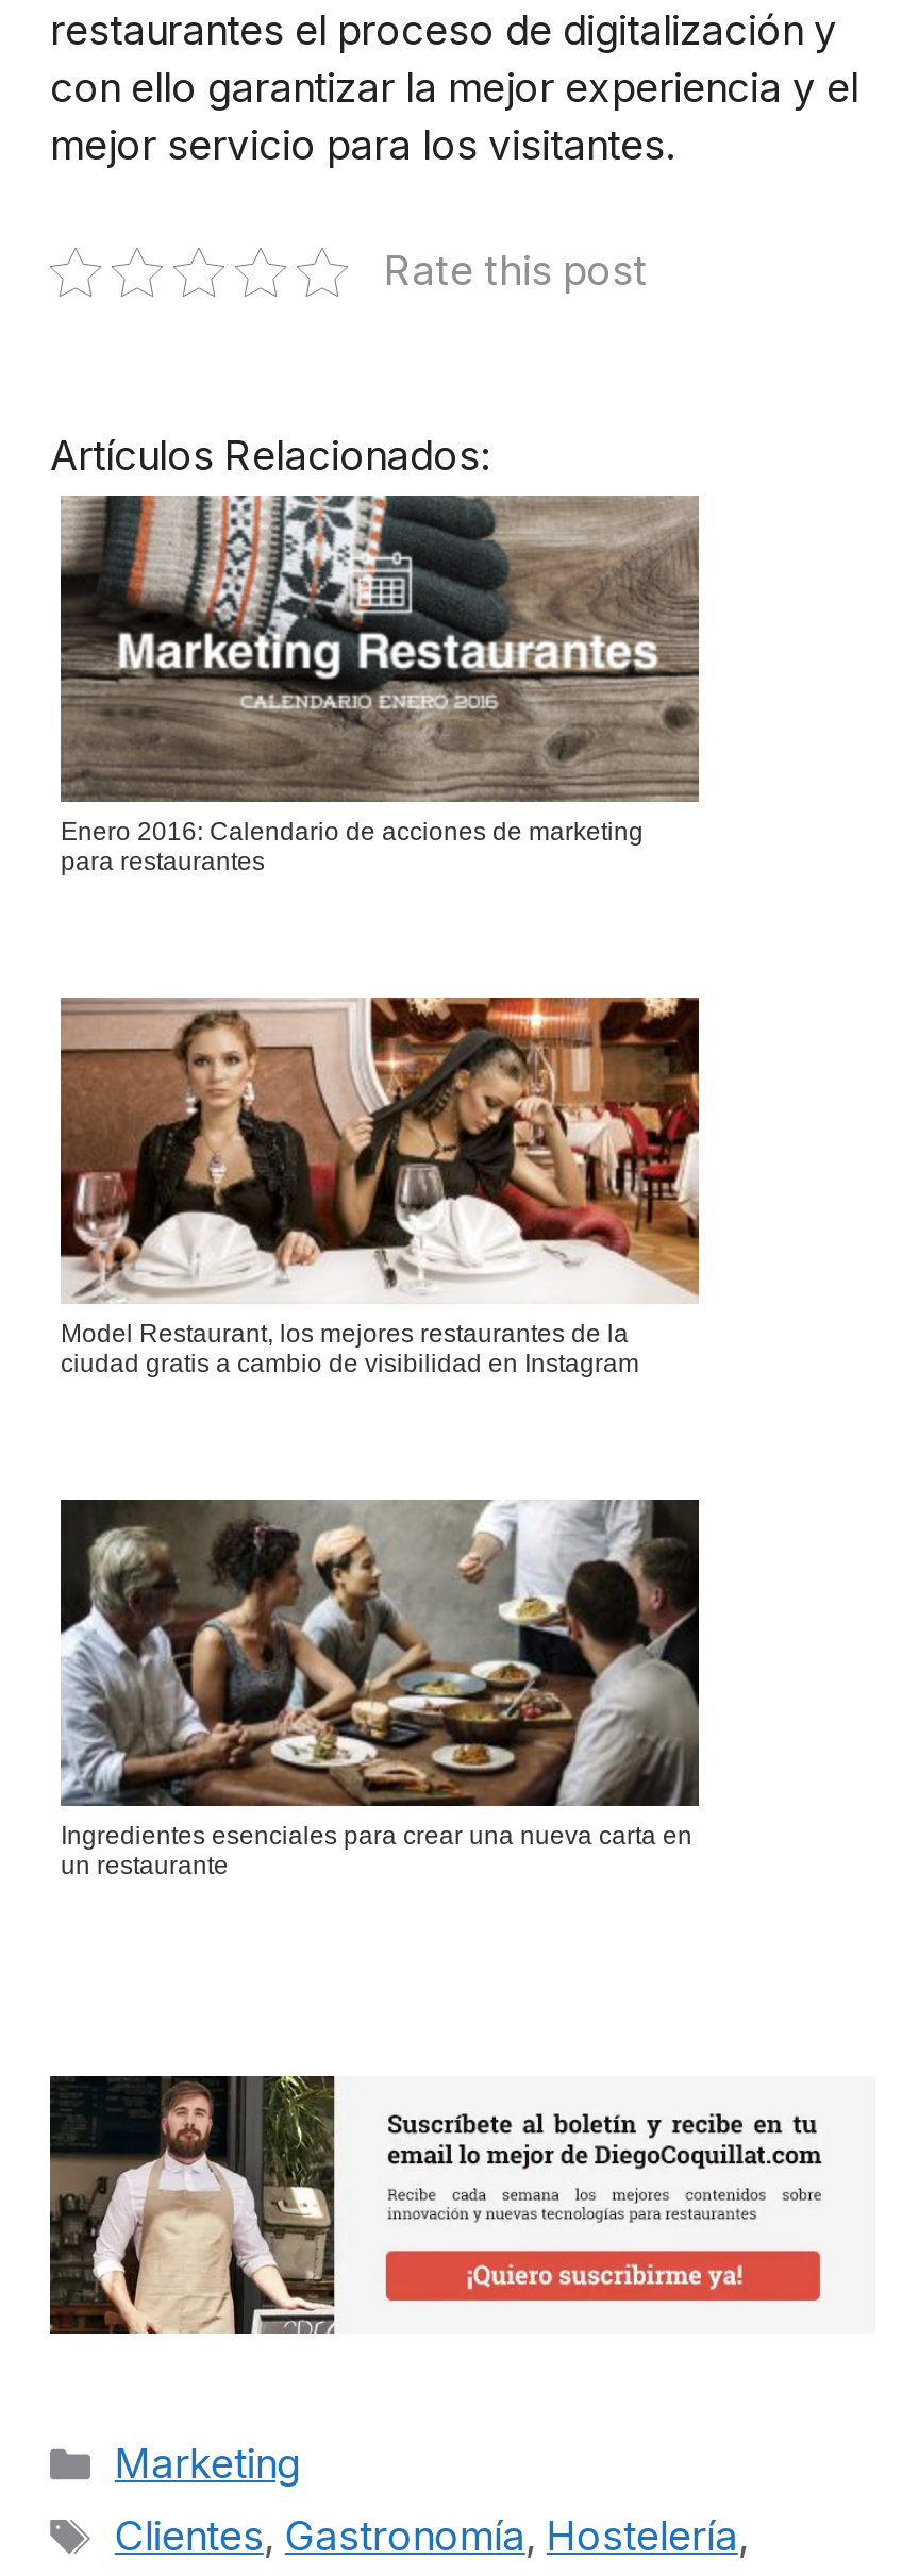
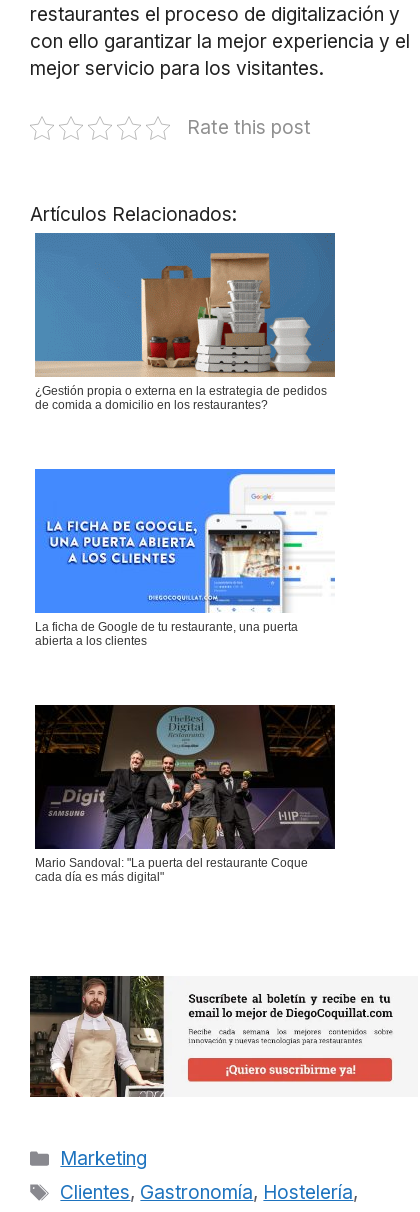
[59,494,701,877] [image] | Enero 2016: Calendario de acciones de marketing | para restaurantes -> [34,232,336,412] [image] | ¿Gestión propia o externa en la estrategia de pedidos | de comida a domicilio en los restaurantes?
[59,996,701,1379] [image] | Model Restaurant, los mejores restaurantes de la | ciudad gratis a cambio de visibilidad en Instagram -> [34,468,336,648] [image] | La ficha de Google de tu restaurante, una puerta | abierta a los clientes
[61,1500,701,1881] [image] | Ingredientes esenciales para crear una nueva carta en | un restaurante -> [34,704,336,884] [image] | Mario Sandoval: "La puerta del restaurante Coque | cada día es más digital"

